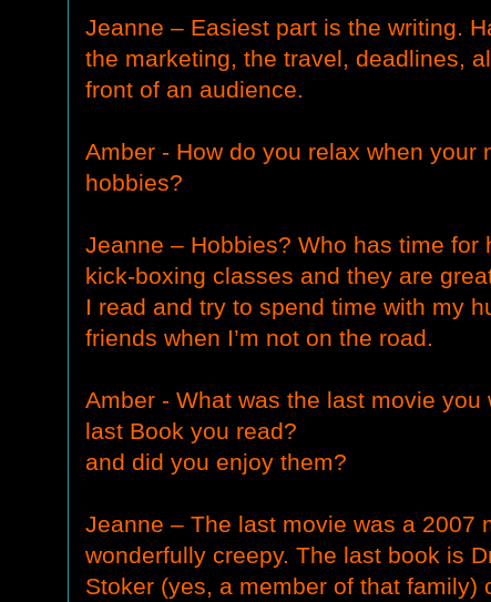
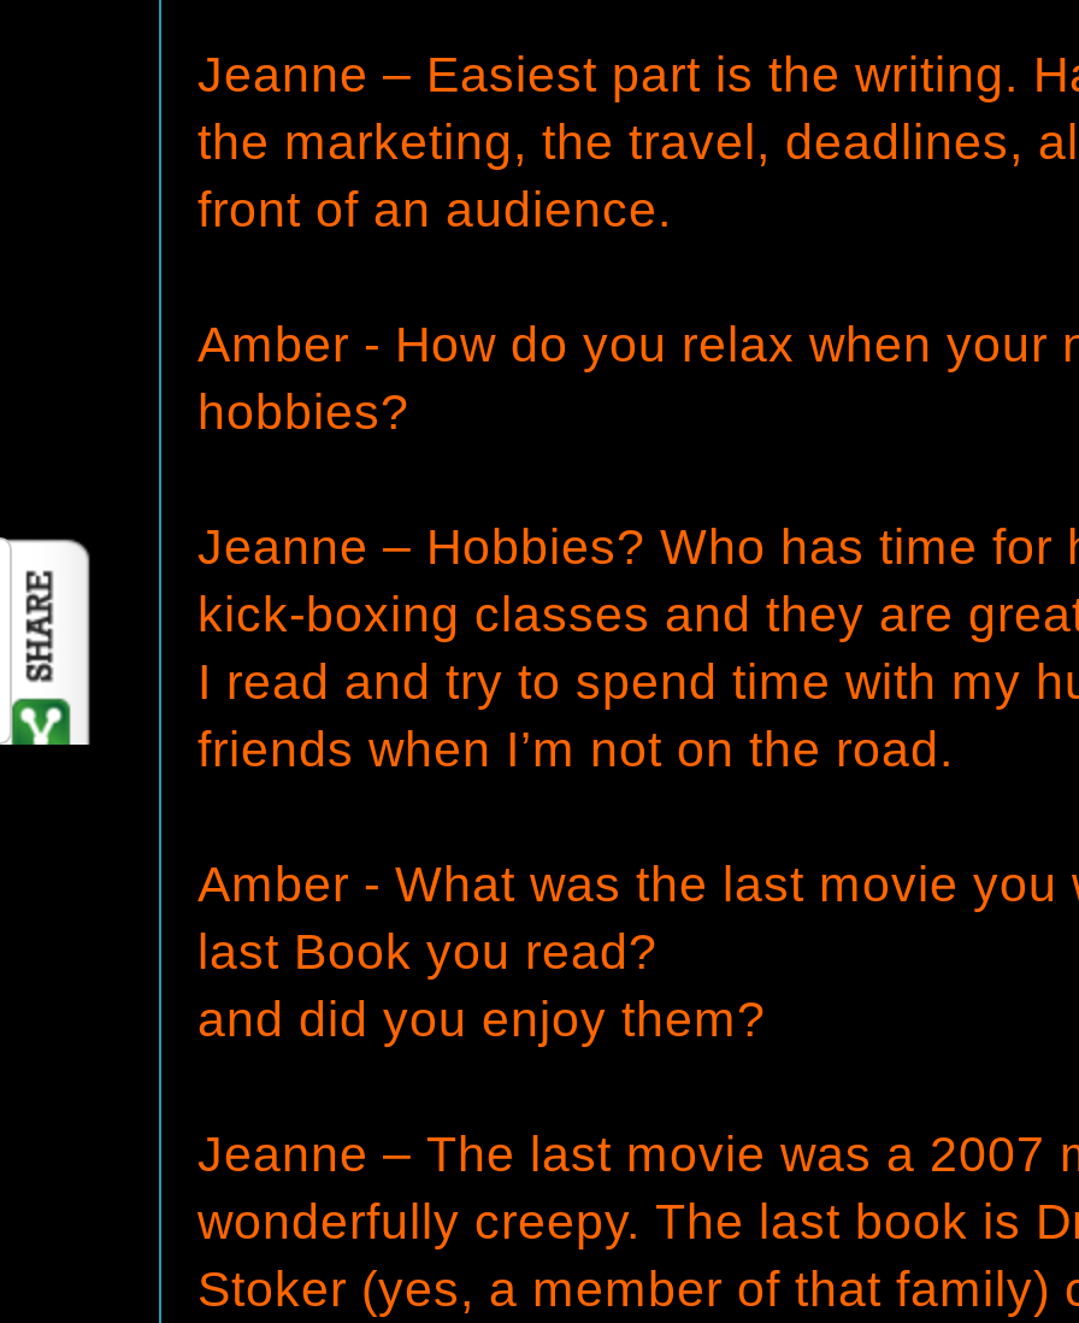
none -> [7,535,92,747] [image]

